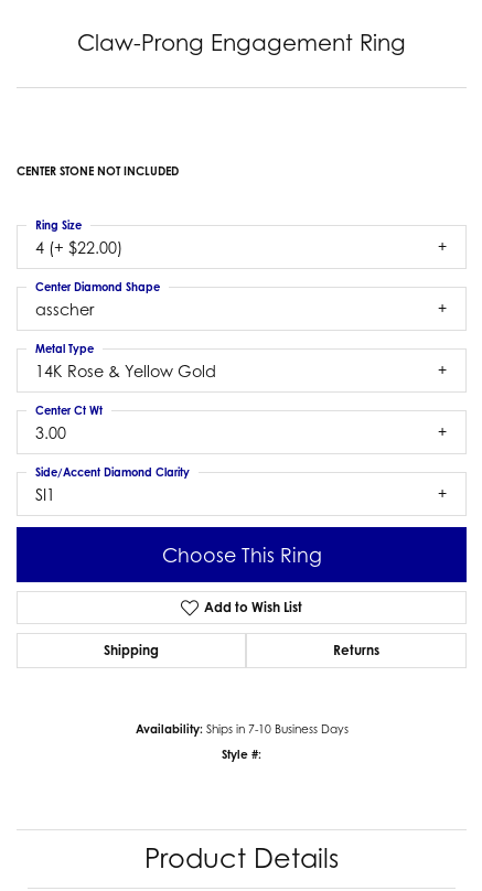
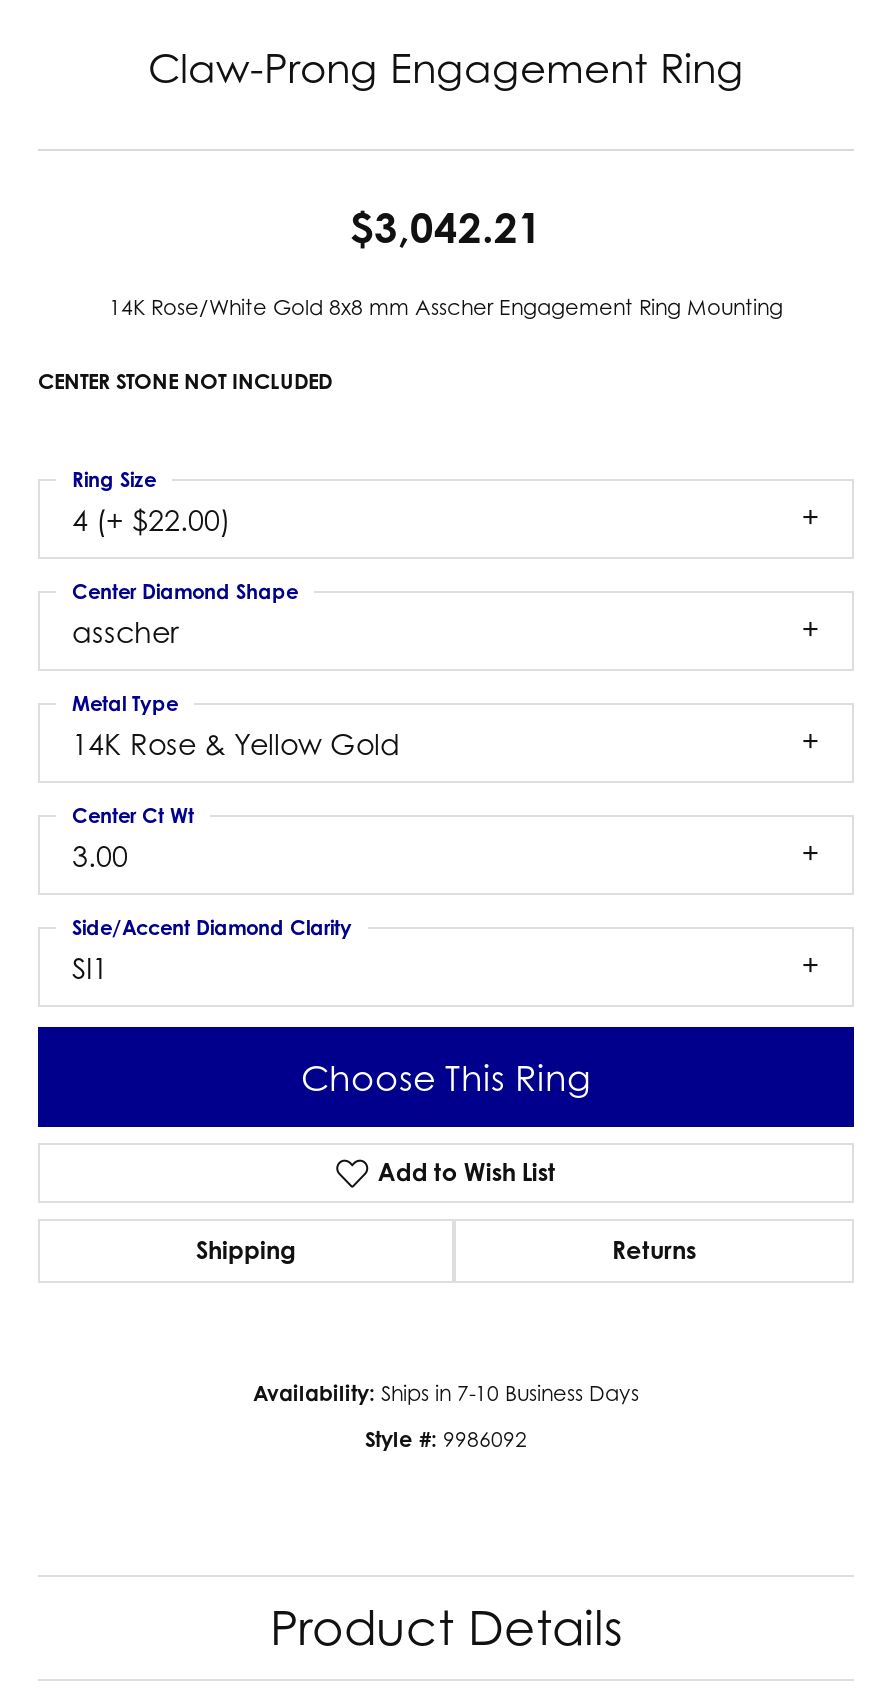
none -> [109,201,783,319] $3,042.21 | 14K Rose/White Gold 8x8 mm Asscher Engagement Ring Mounting
[222,748,261,761] Style #: -> [365,1428,527,1452] Style #: 9986092

